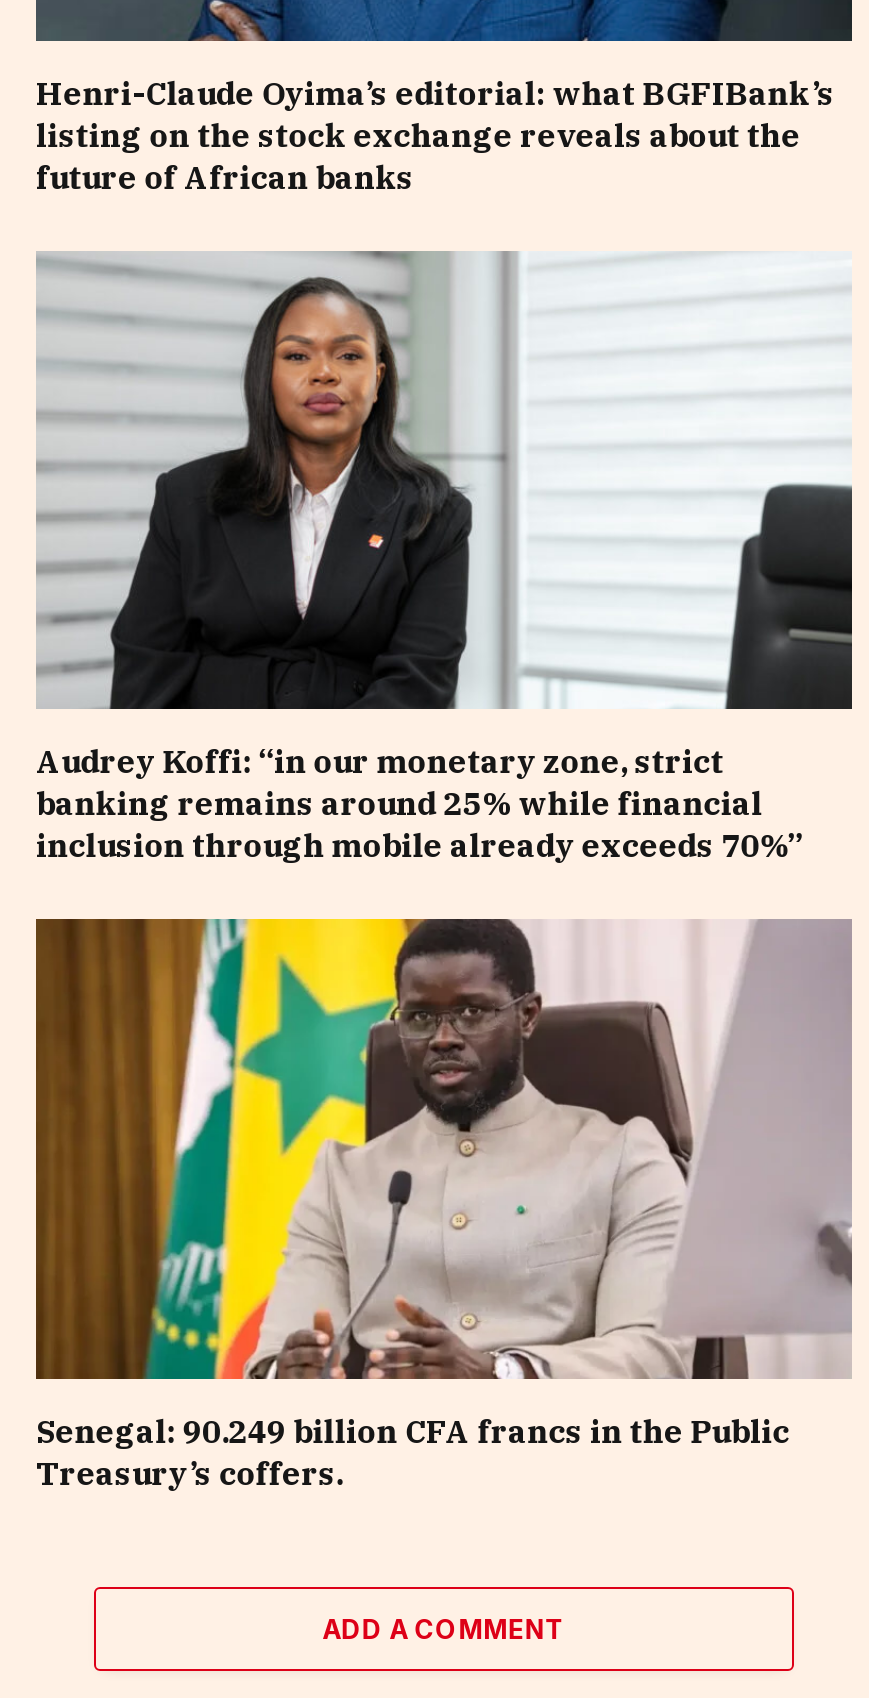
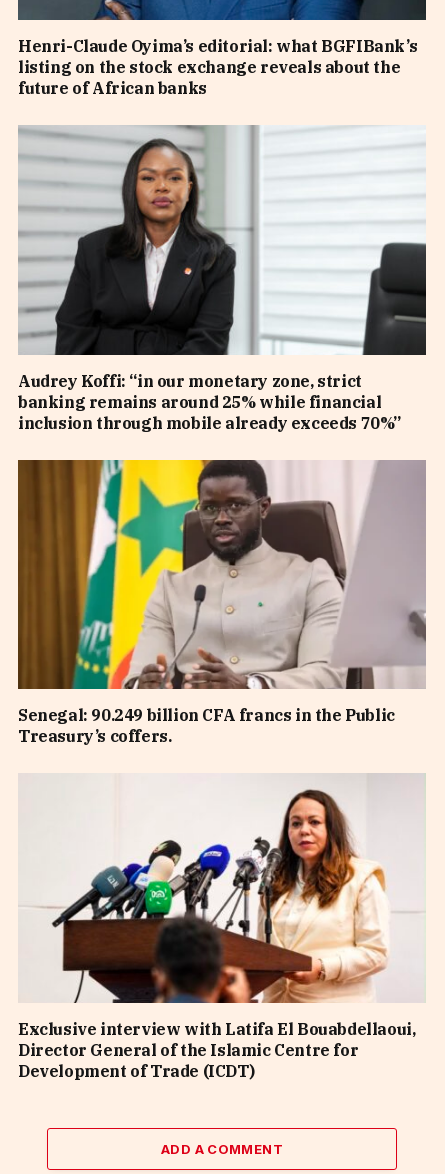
none -> [18,773,426,1081] [image] | Exclusive interview with Latifa El Bouabdellaoui, | Director General of the Islamic Centre for | Development of Trade (ICDT)

